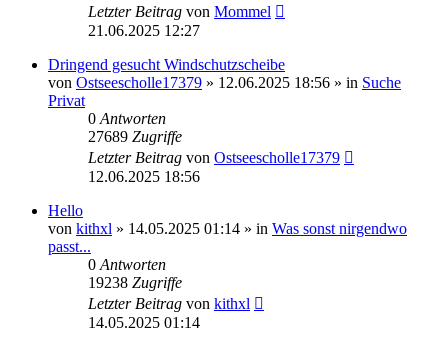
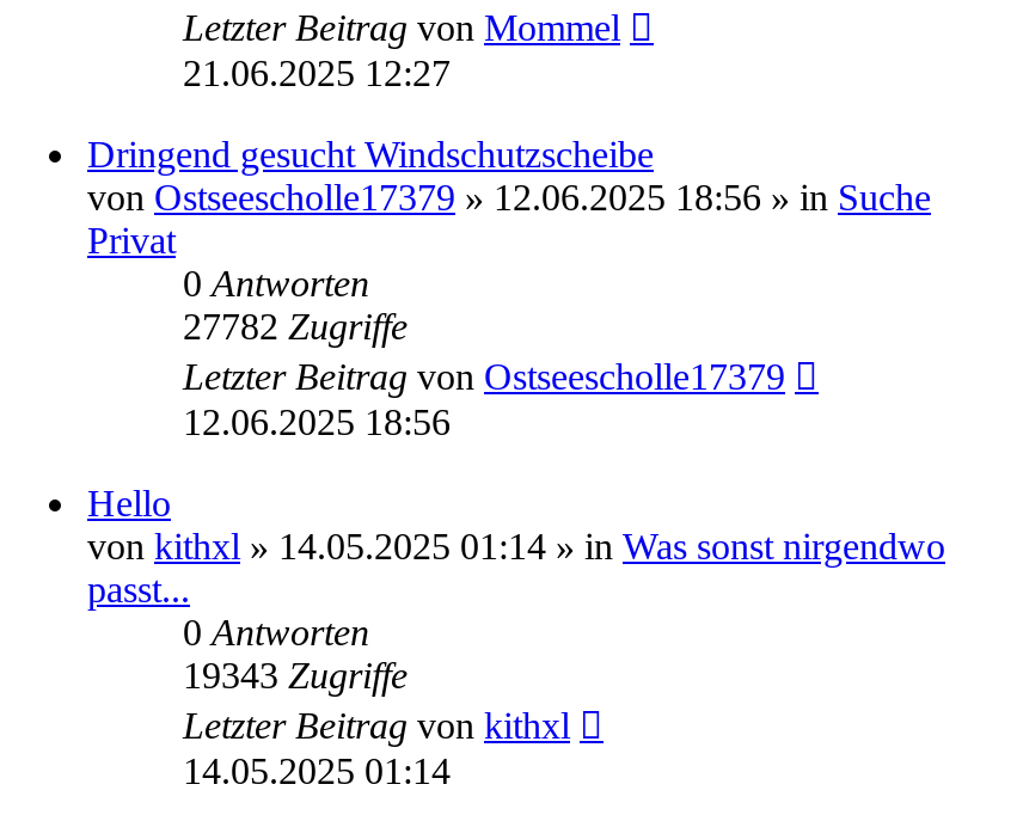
[88,128,182,145] 27689 Zugriffe -> [183,306,408,346] 27782 Zugriffe
[88,274,182,291] 19238 Zugriffe -> [183,655,408,695] 19343 Zugriffe

